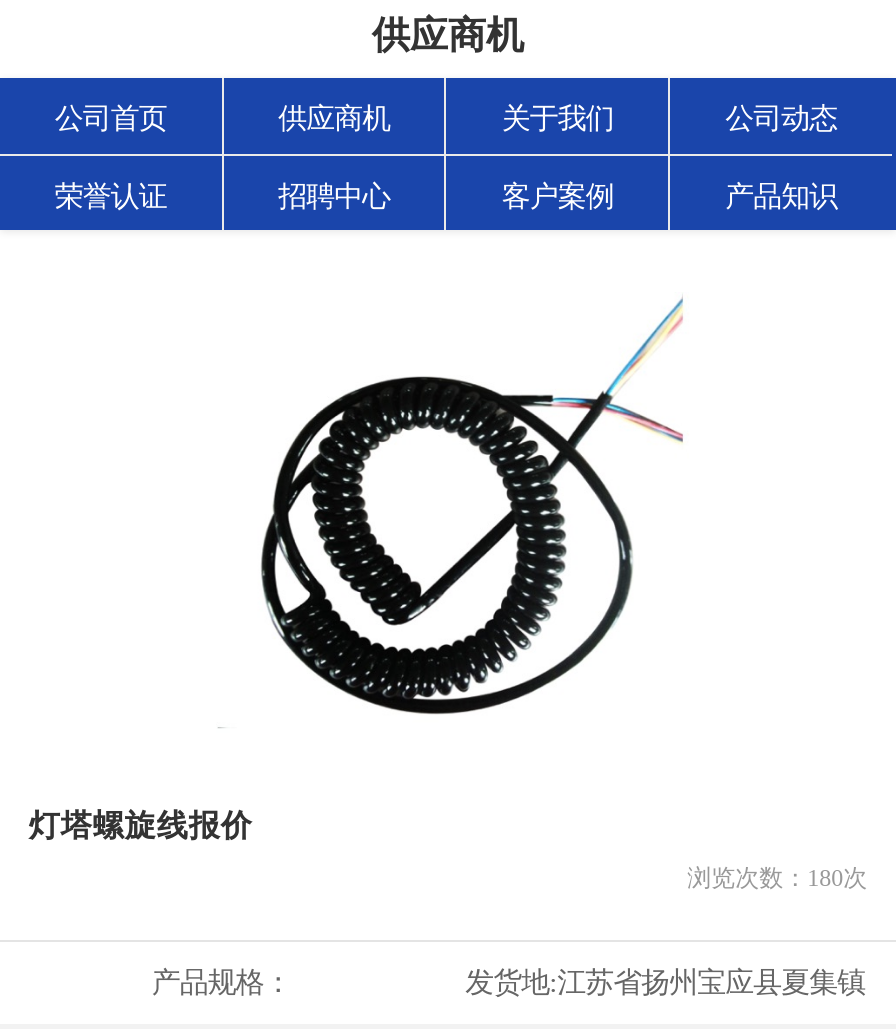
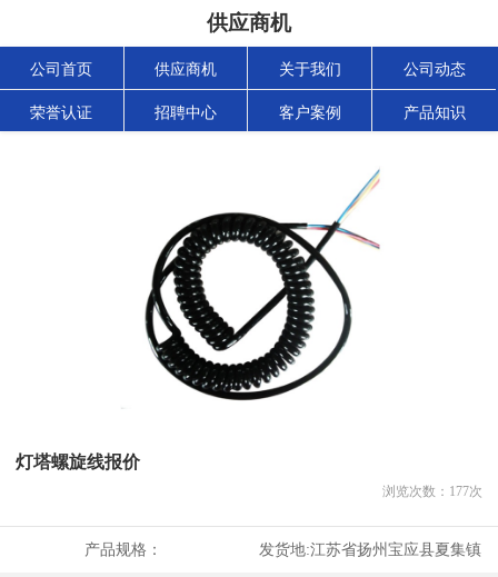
[687,864,867,892] 浏览次数：180次 -> [382,484,482,499] 浏览次数：177次

